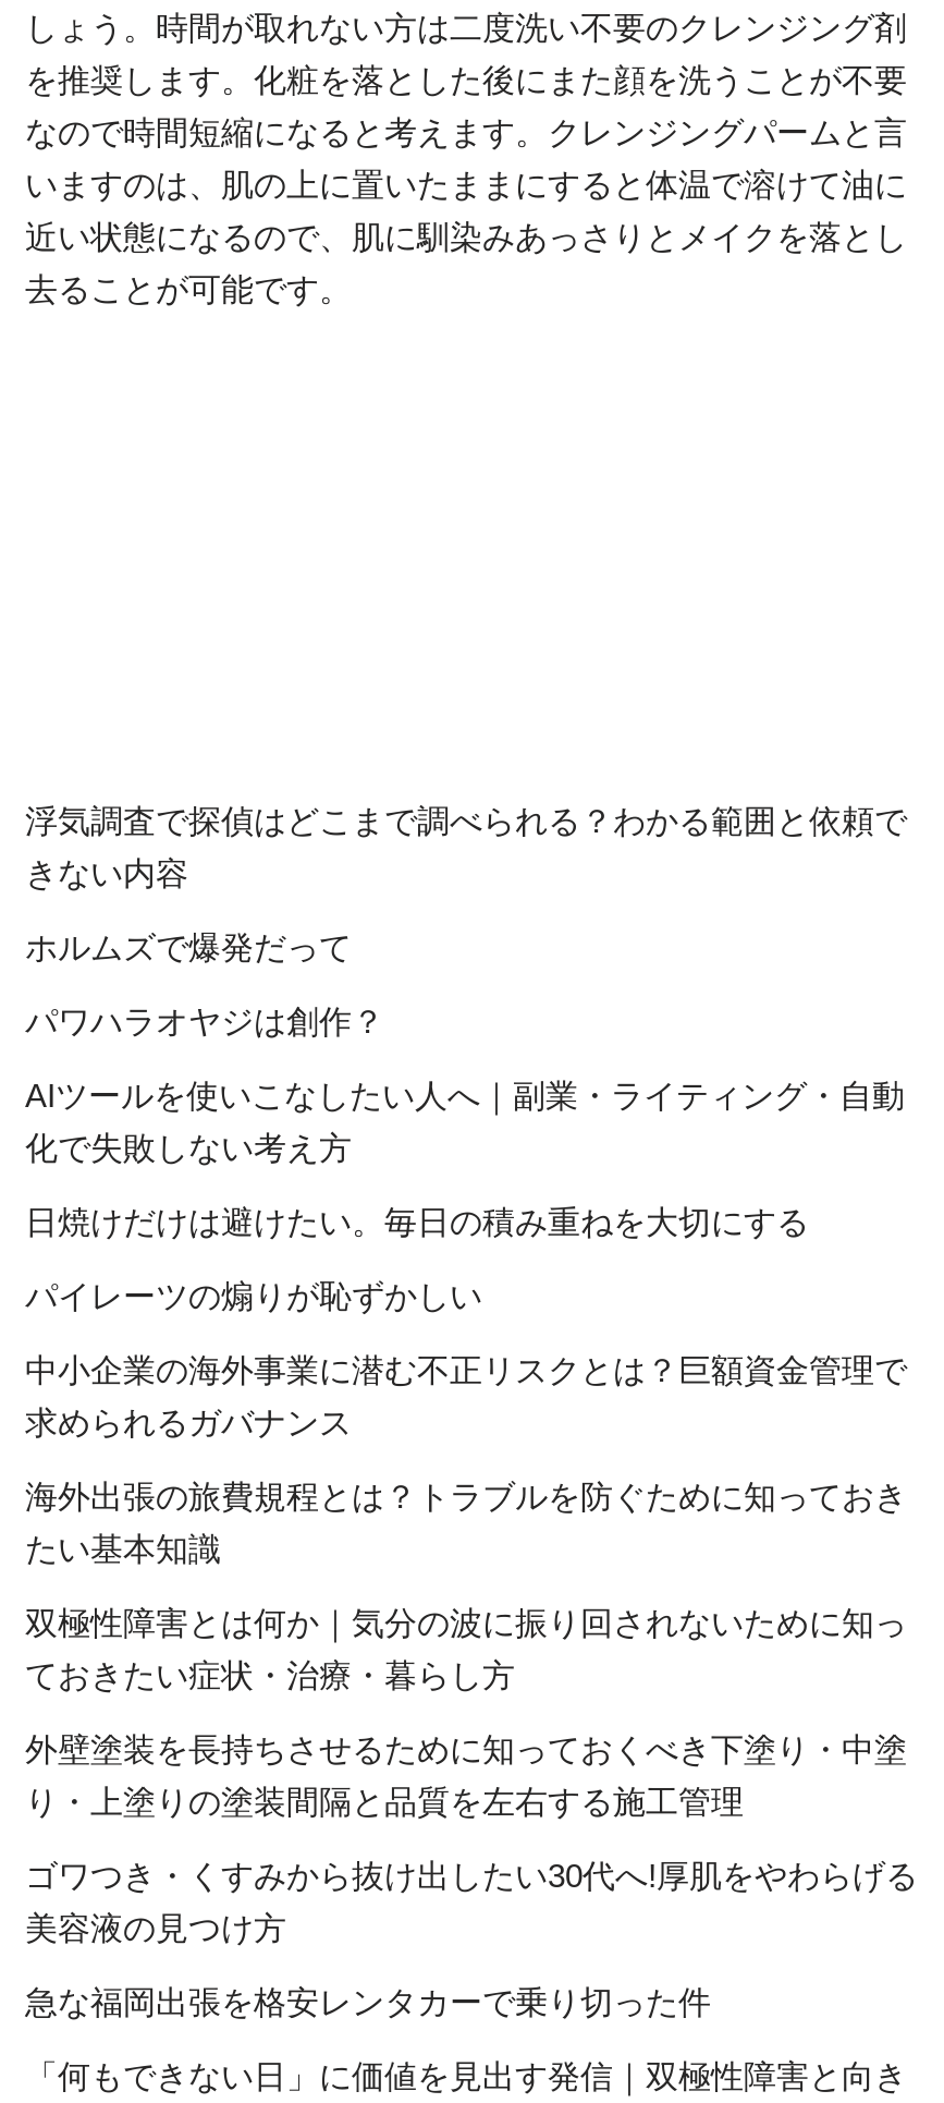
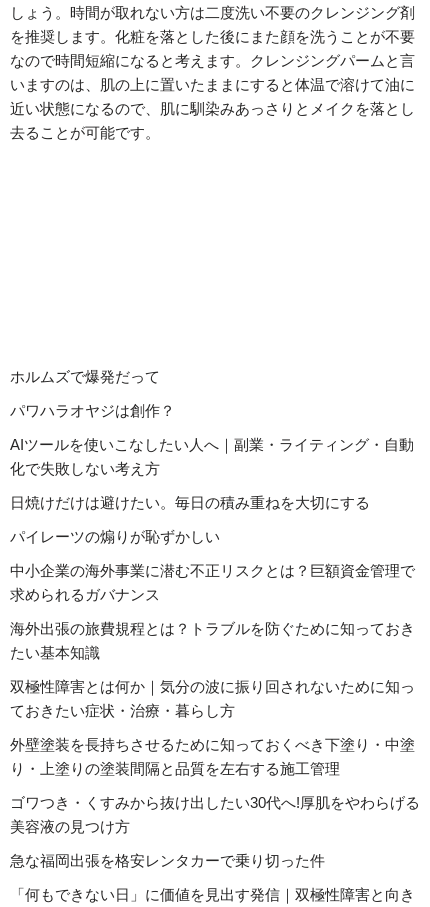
[25,802,907,891] 浮気調査で探偵はどこまで調べられる？わかる範囲と依頼で | きない内容 -> none

